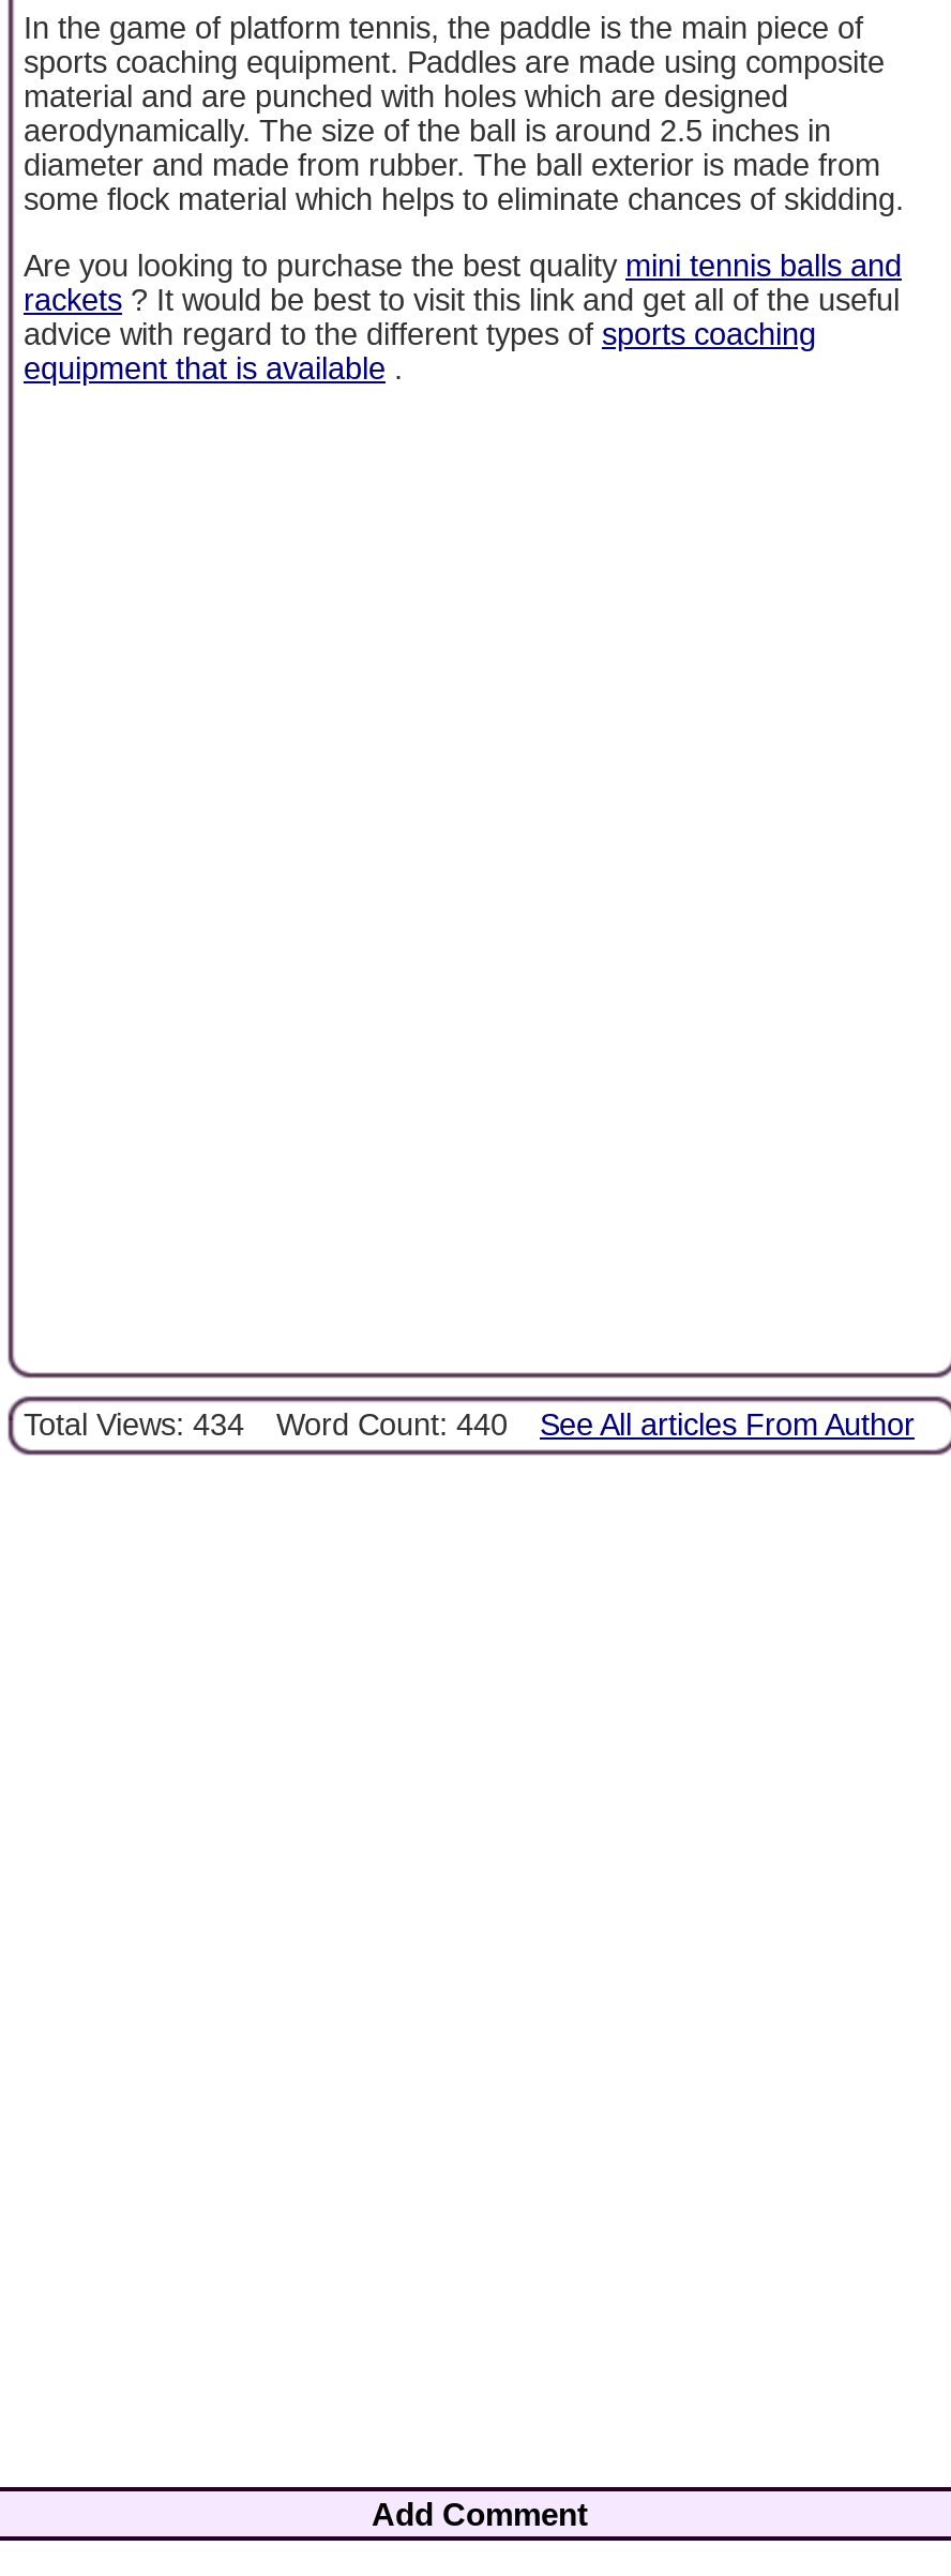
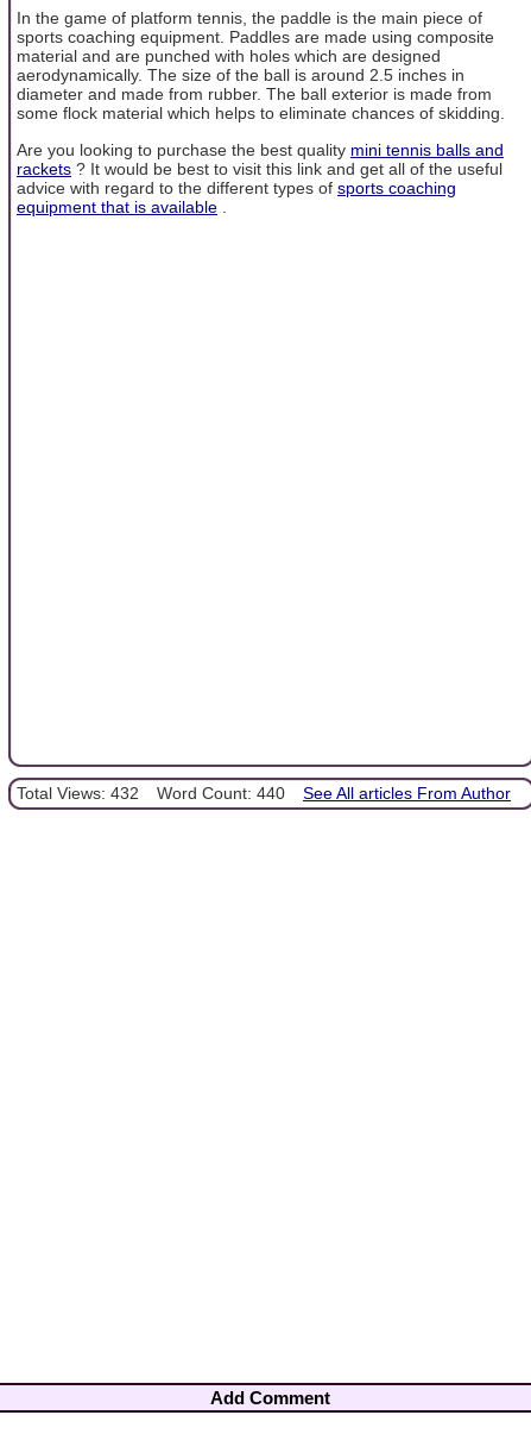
[24,1408,915,1442] Total Views: 434 Word Count: 440 See All articles From Author -> [17,784,511,803] Total Views: 432 Word Count: 440 See All articles From Author

